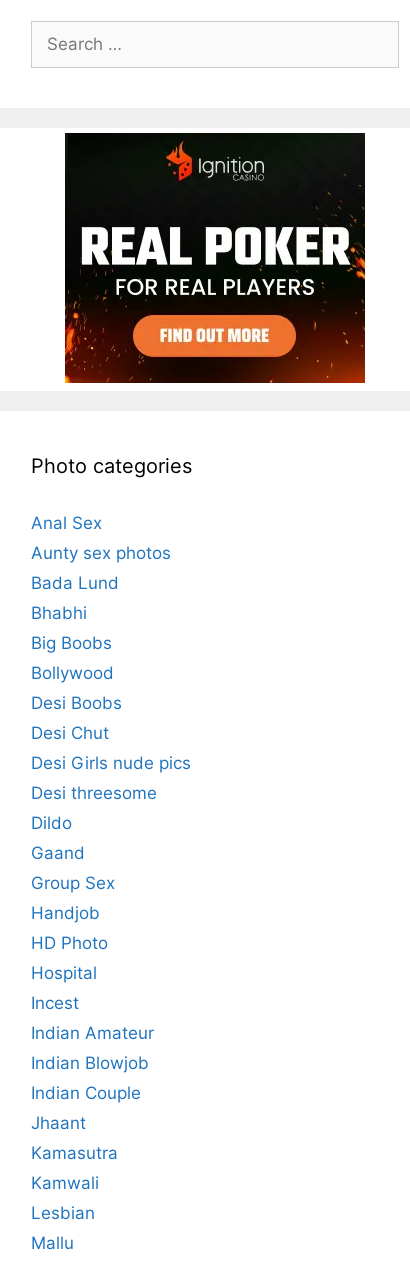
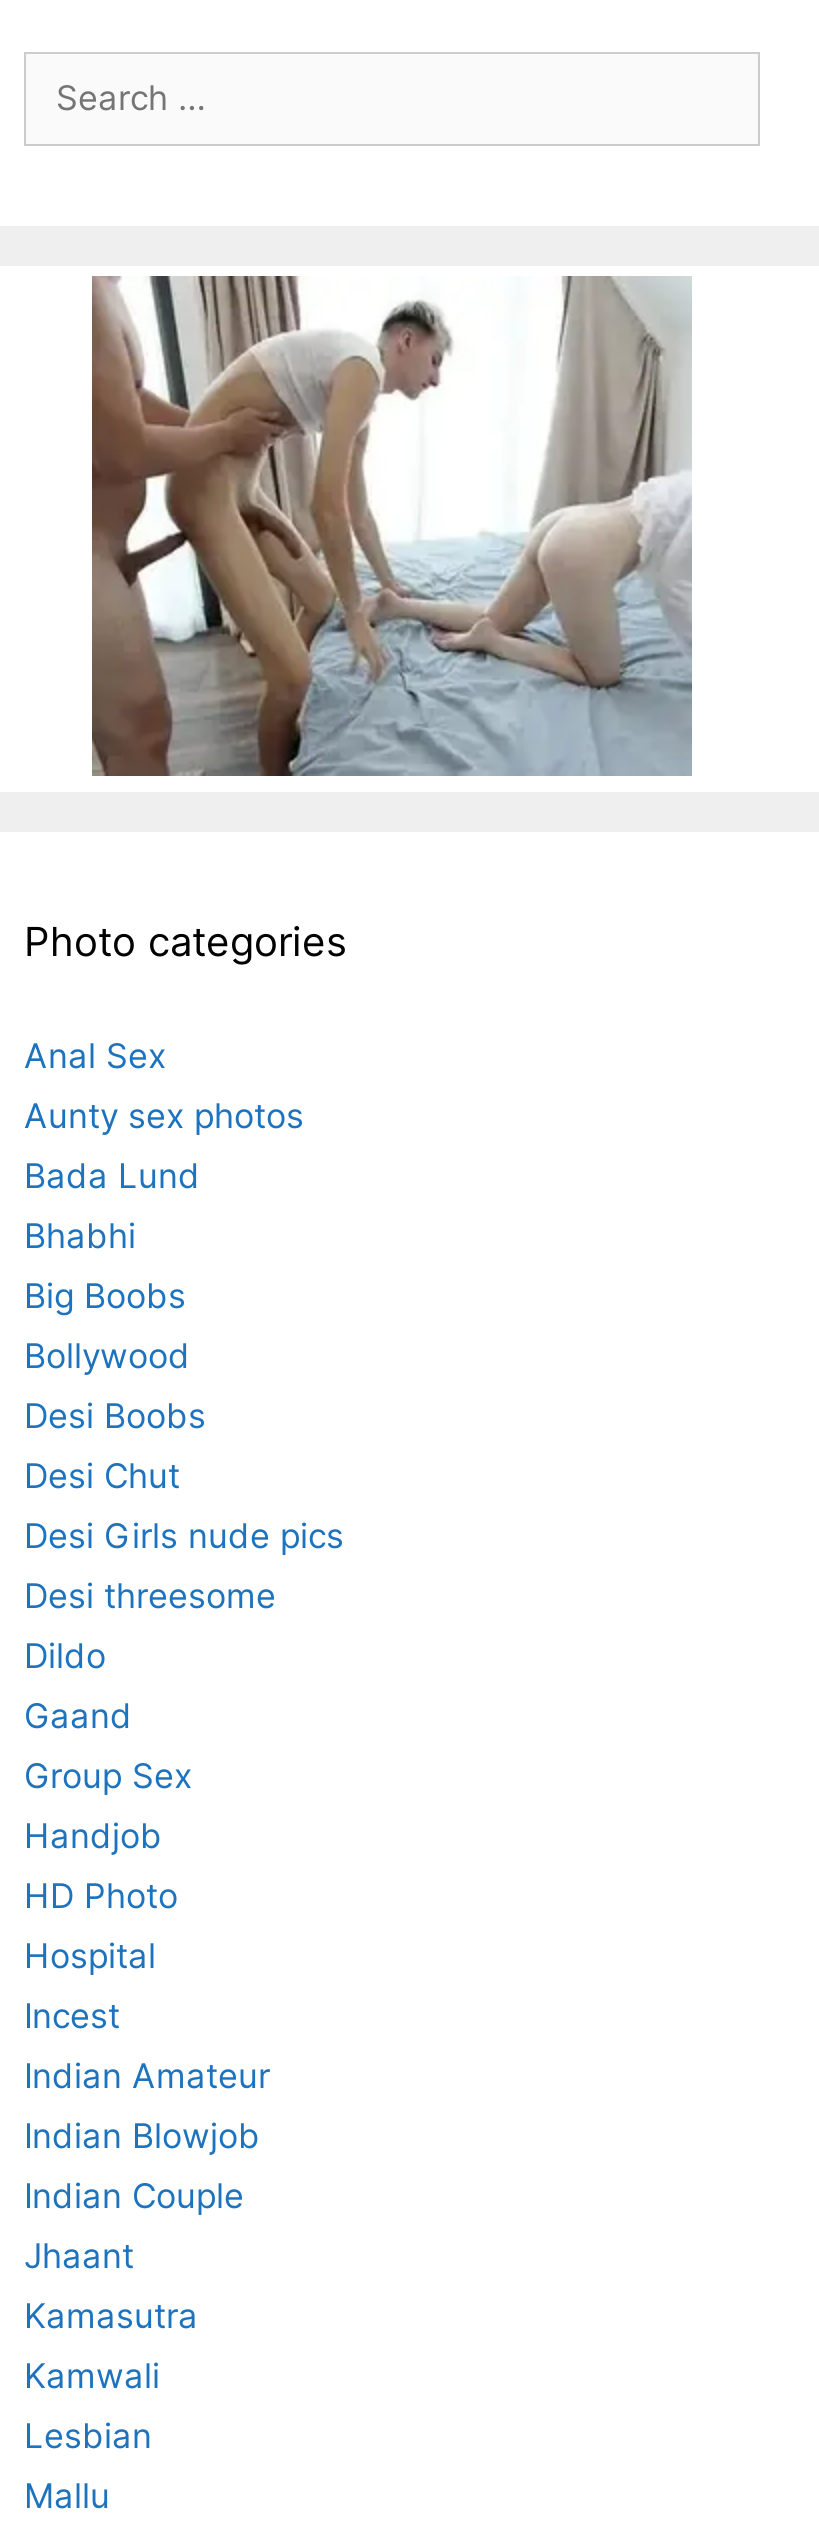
[64,132,366,384] [image] -> [90,274,694,778] [image]

